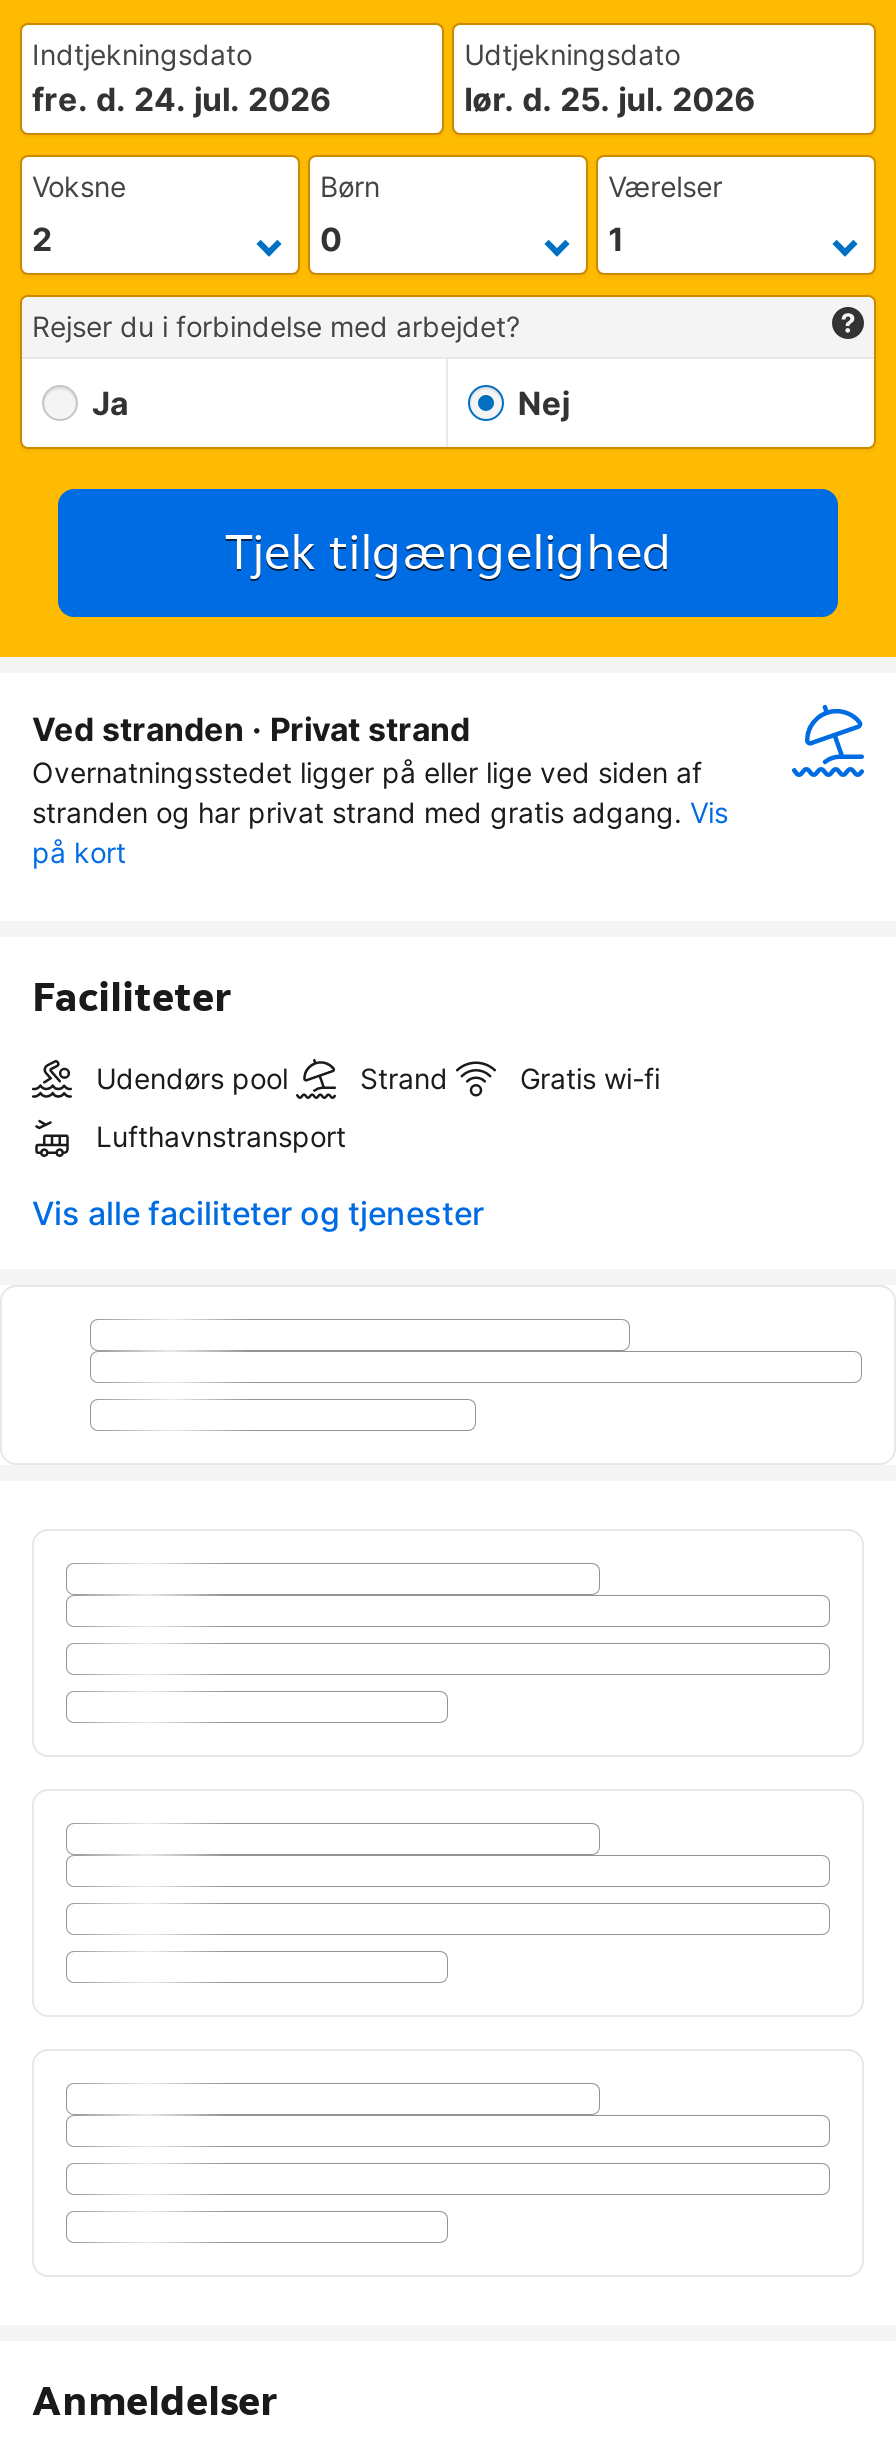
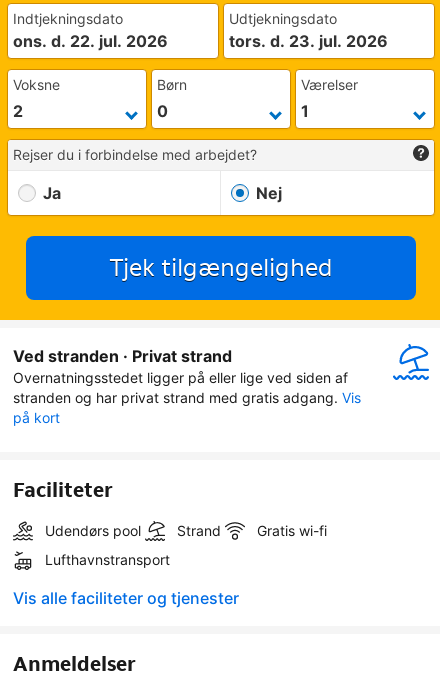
[32,79,332,119] fre. d. 24. jul. 2026 -> [13,31,168,51] ons. d. 22. jul. 2026
[464,79,756,119] lør. d. 25. jul. 2026 -> [229,31,388,51] tors. d. 23. jul. 2026

